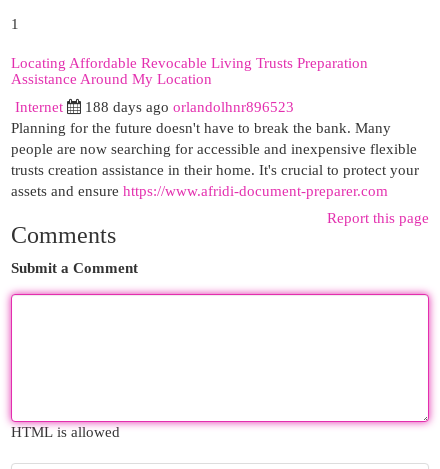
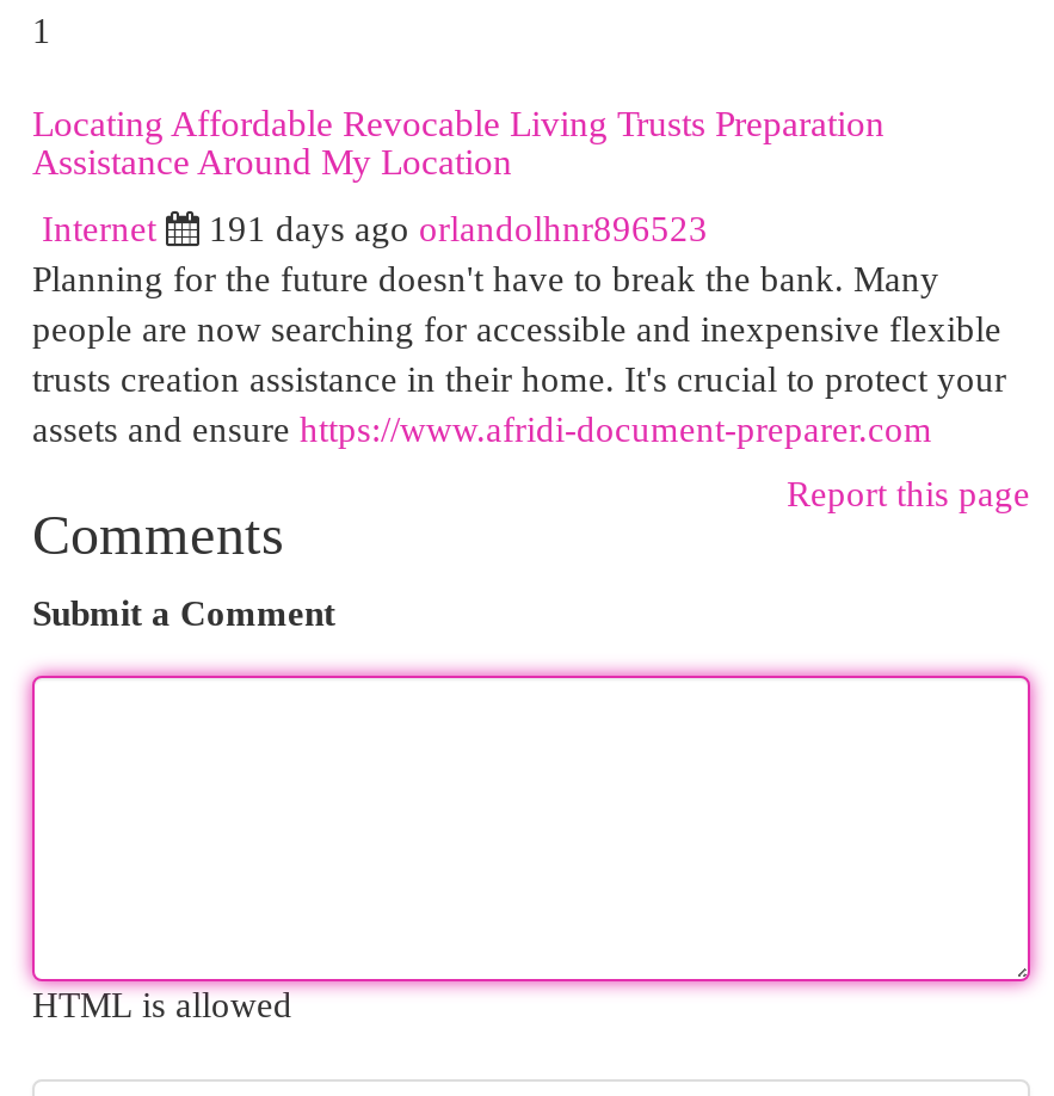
[85,99,294,115] 188 days ago orlandolhnr896523 -> [209,210,708,248] 191 days ago orlandolhnr896523

